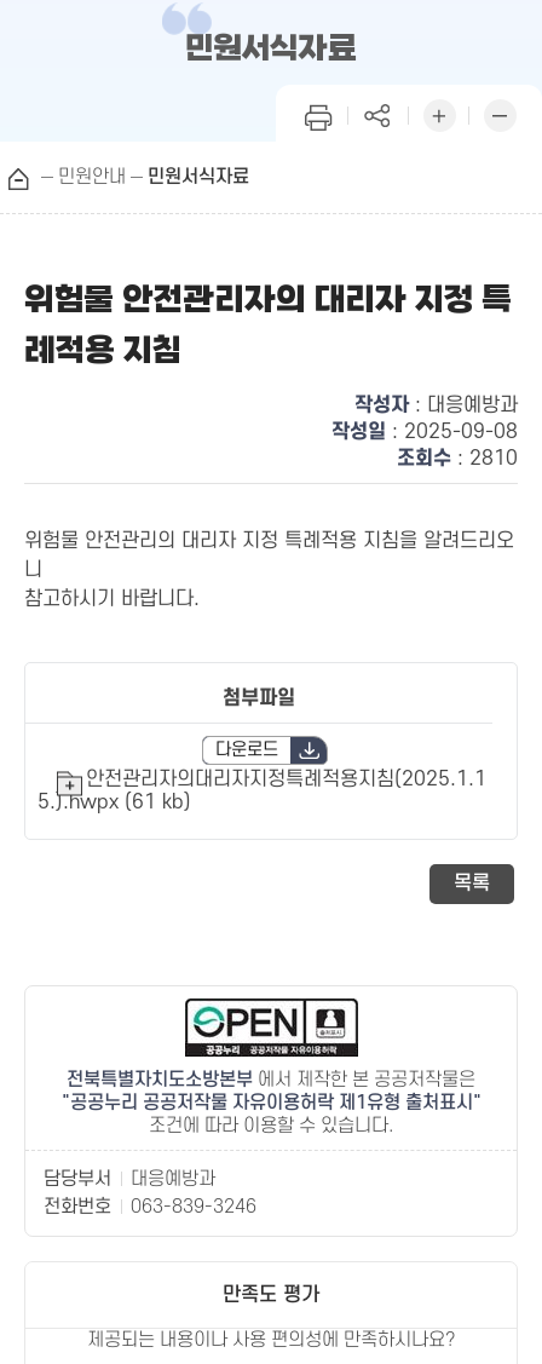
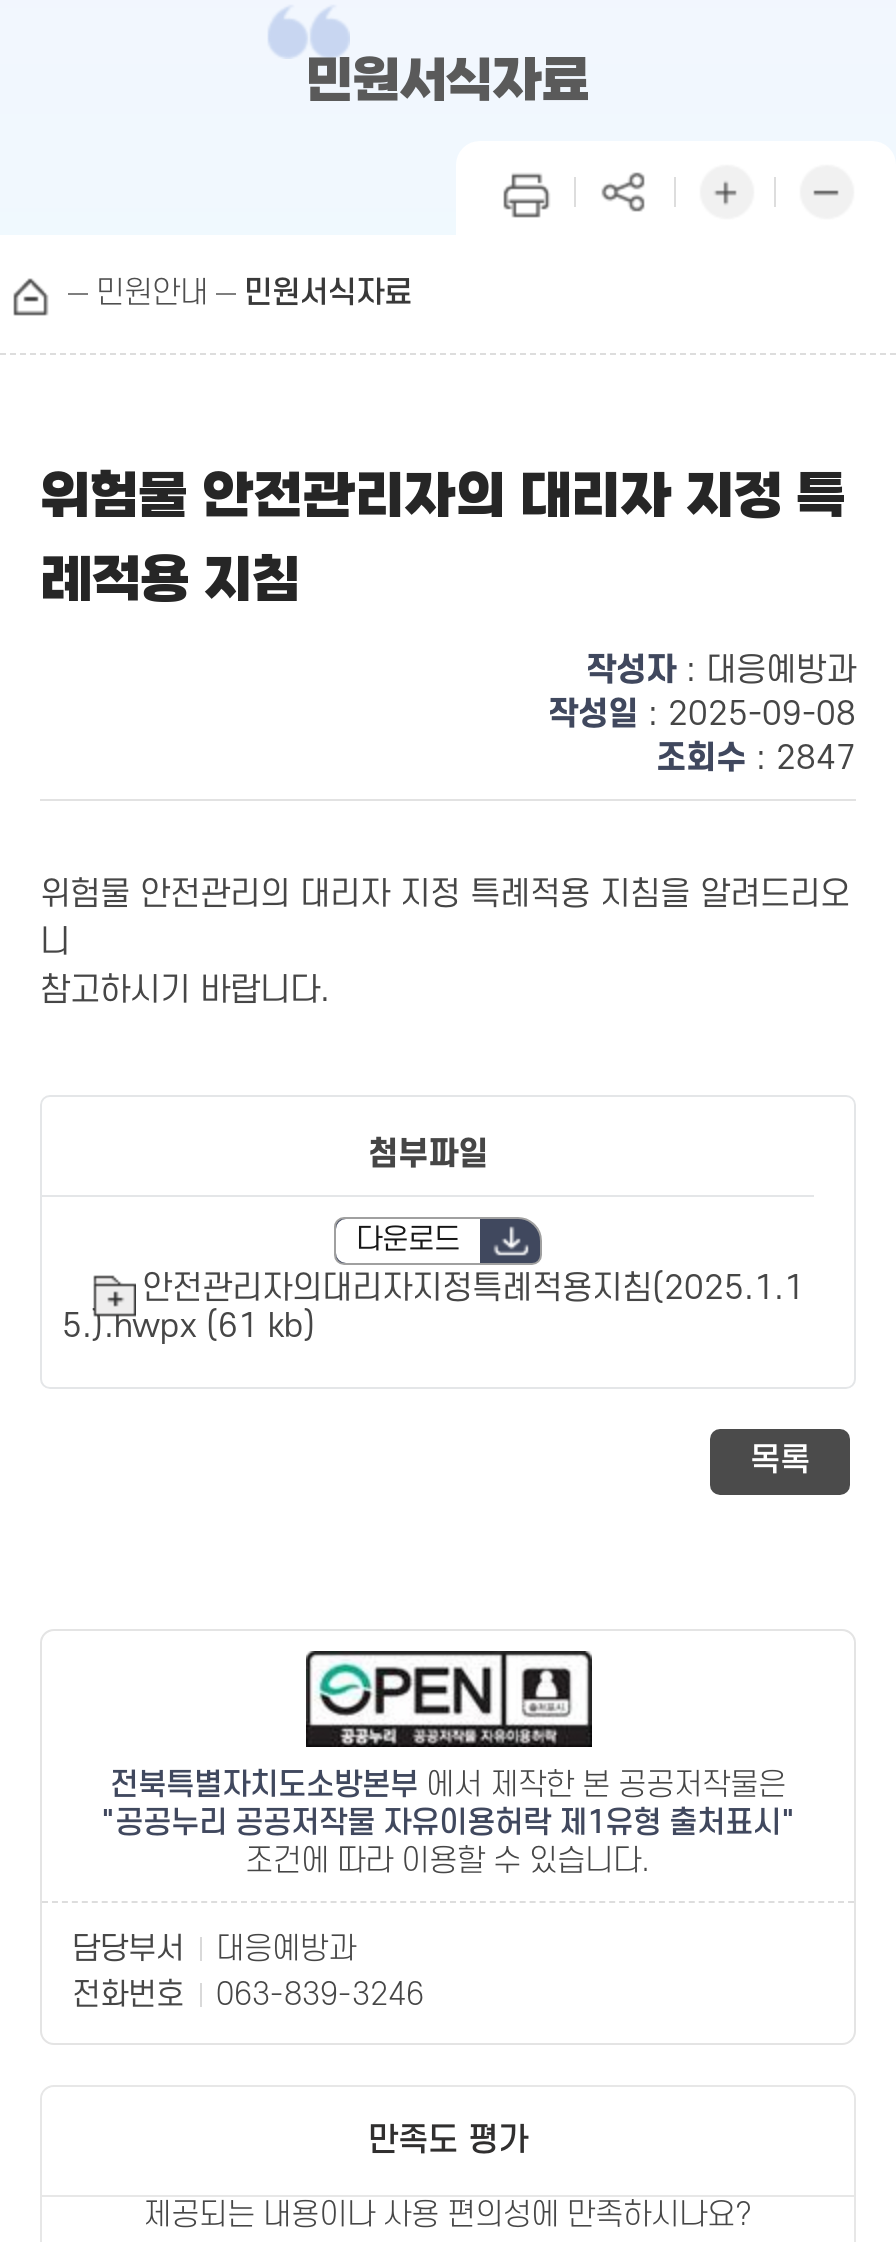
[397,448,518,470] 조회수: 2810 -> [656,741,856,777] 조회수: 2847

